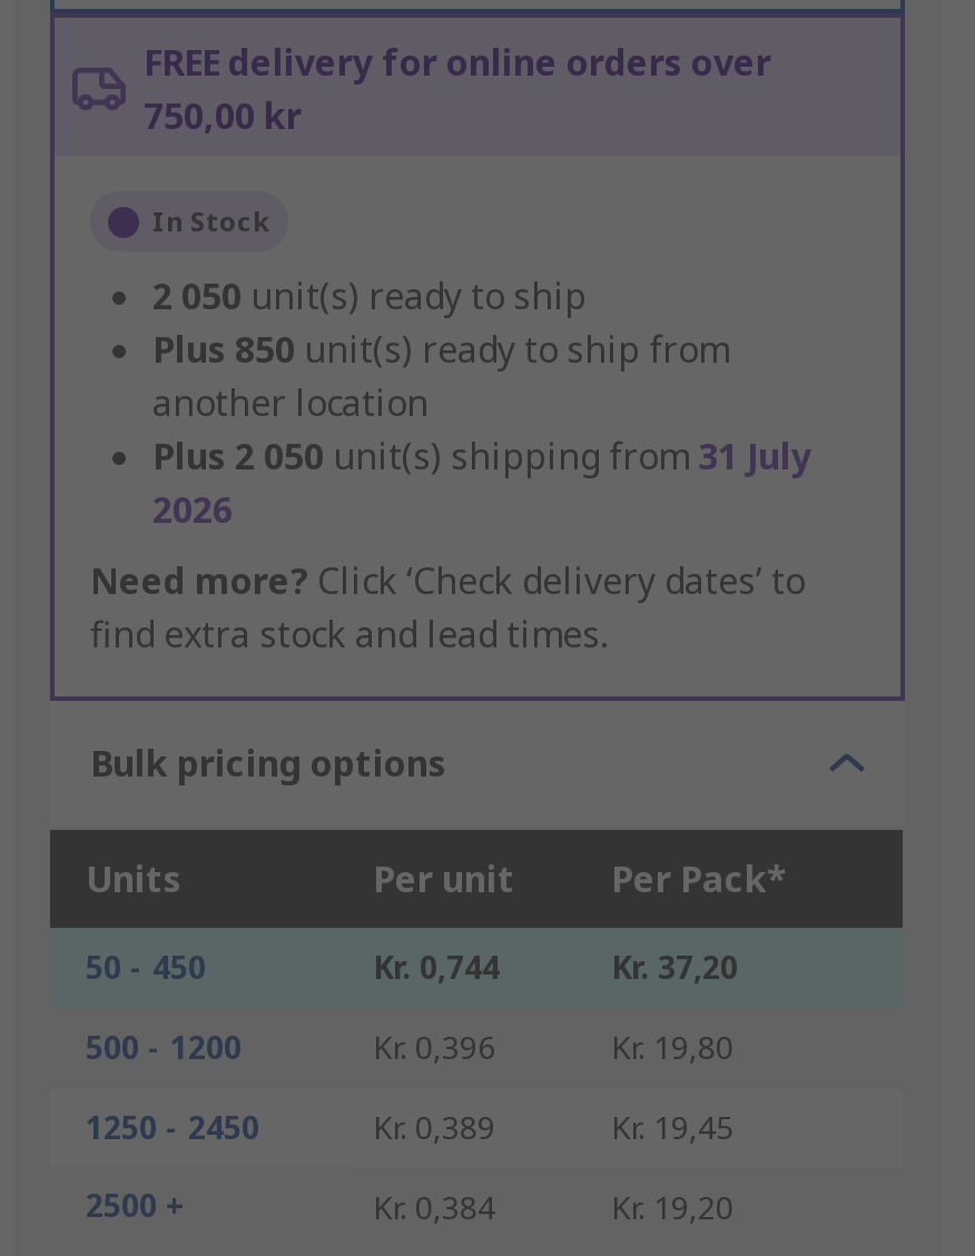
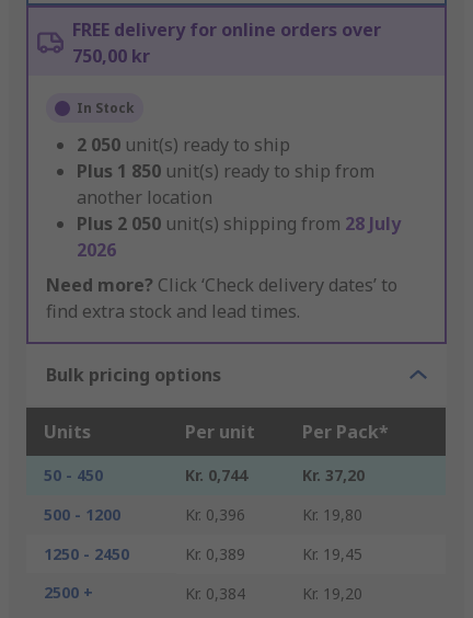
[152,326,729,375] Plus 850 unit(s) ready to ship from -> [77,159,374,184] Plus 1 850 unit(s) ready to ship from
[152,433,811,482] Plus 2 050 unit(s) shipping from 31 July -> [77,212,401,236] Plus 2 050 unit(s) shipping from 28 July

